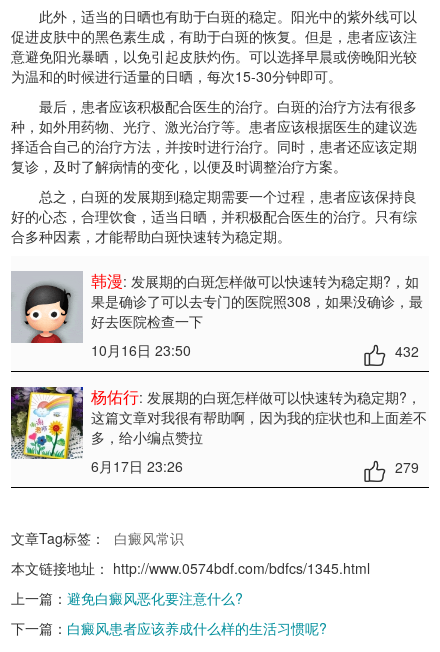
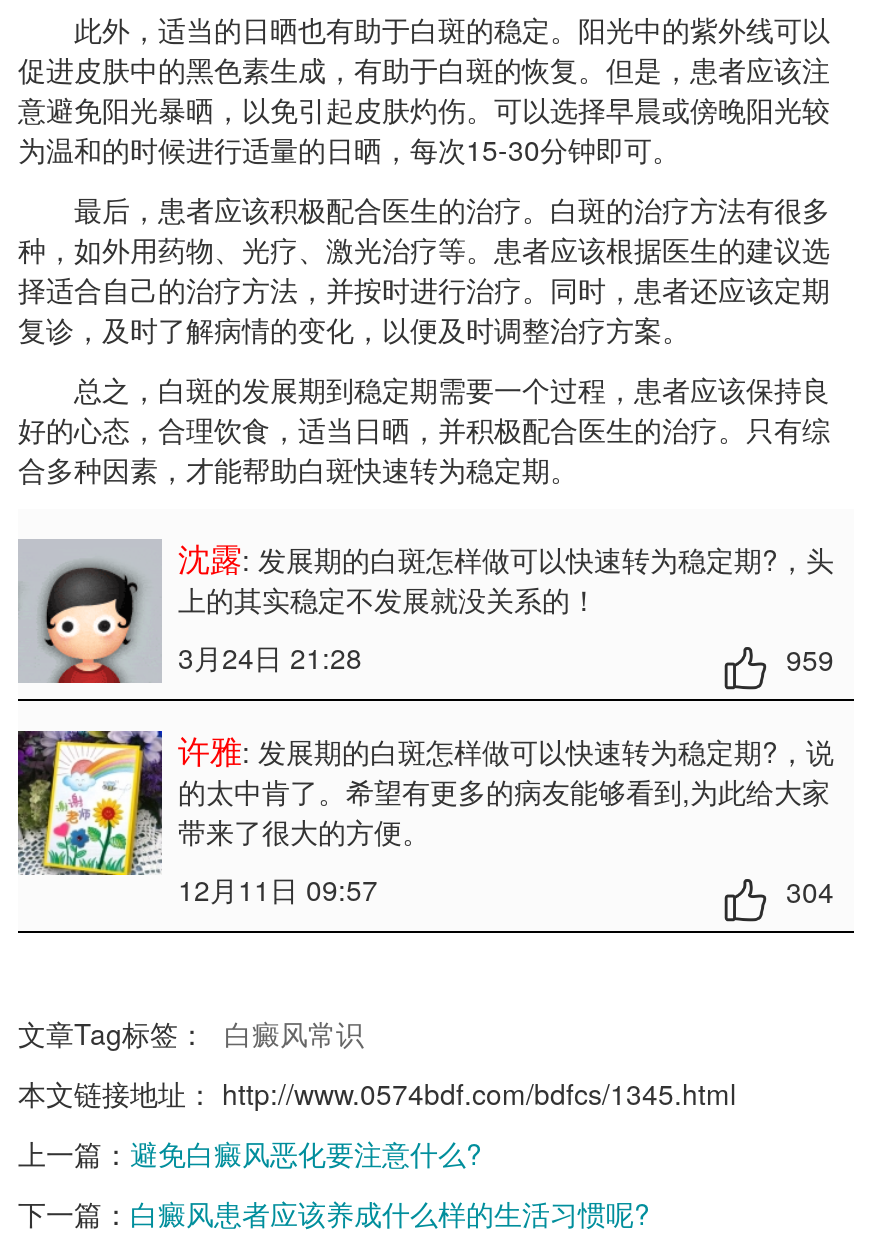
[91,269,423,361] 韩漫: 发展期的白斑怎样做可以快速转为稳定期?，如 | 果是确诊了可以去专门的医院照308，如果没确诊，最 | 好去医院检查一下 | 10月16日 23:50 | 432 -> [178,535,834,679] 沈露: 发展期的白斑怎样做可以快速转为稳定期?，头 | 上的其实稳定不发展就没关系的！ | 3月24日 21:28 | 959
[91,385,427,477] 杨佑行: 发展期的白斑怎样做可以快速转为稳定期?， | 这篇文章对我很有帮助啊，因为我的症状也和上面差不 | 多，给小编点赞拉 | 6月17日 23:26 | 279 -> [178,727,834,911] 许雅: 发展期的白斑怎样做可以快速转为稳定期?，说 | 的太中肯了。希望有更多的病友能够看到,为此给大家 | 带来了很大的方便。 | 12月11日 09:57 | 304

